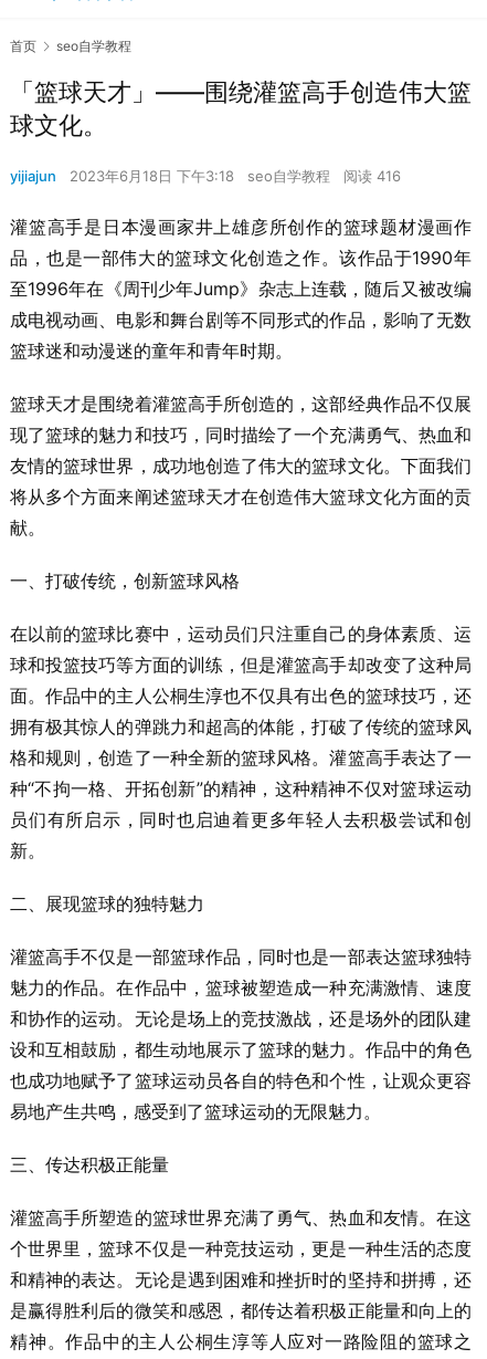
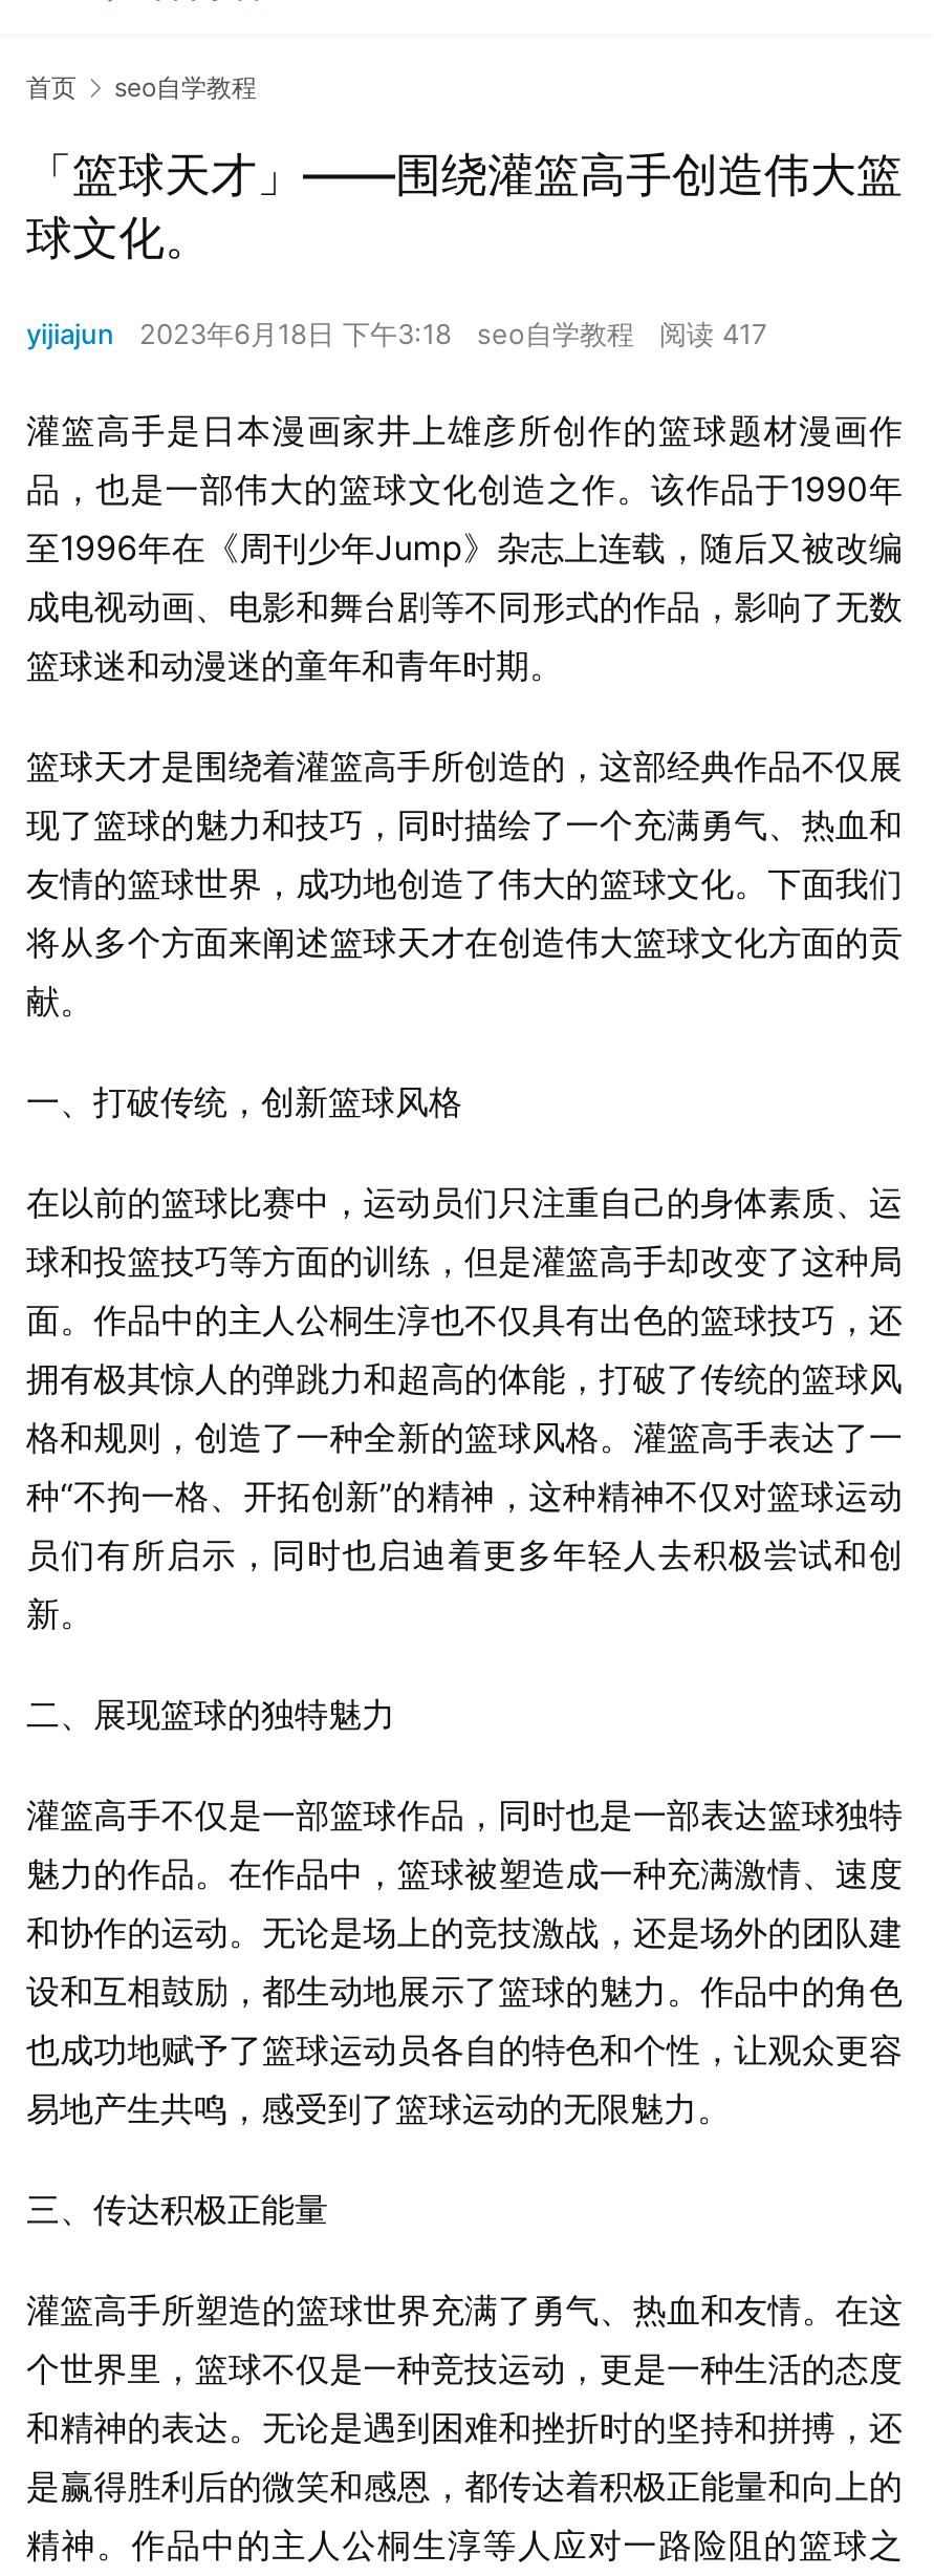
[10,167,401,185] yijiajun 2023年6月18日 下午3:18 seo自学教程 阅读 416 -> [26,317,766,351] yijiajun 2023年6月18日 下午3:18 seo自学教程 阅读 417

